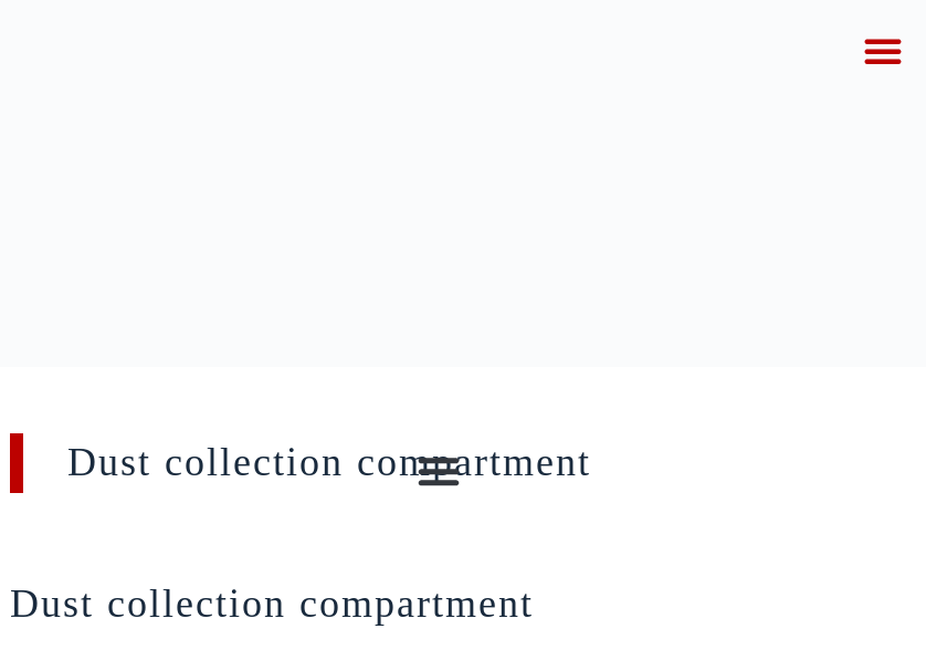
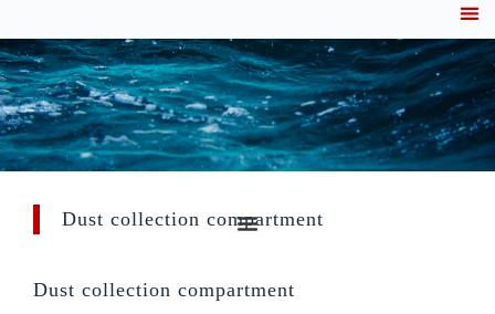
none -> [3,38,492,172] [image]

